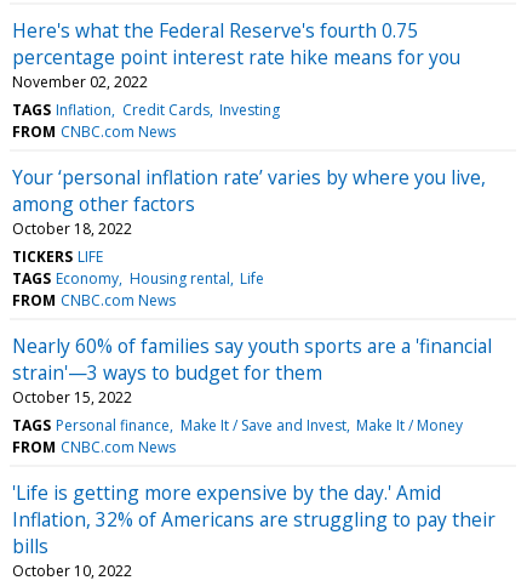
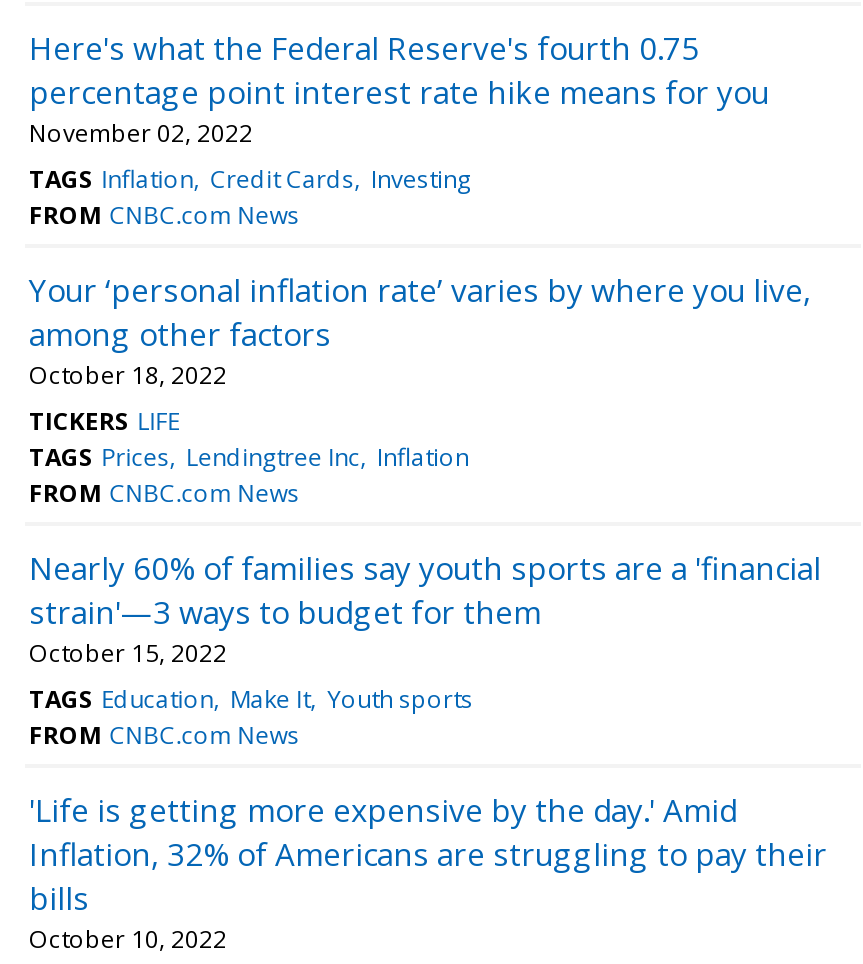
[12,268,264,289] TAGS Economy Housing rental Life -> [29,440,469,474] TAGS Prices Lendingtree Inc Inflation
[12,415,463,435] TAGS Personal finance Make It / Save and Invest Make It / Money -> [29,682,473,716] TAGS Education Make It Youth sports

